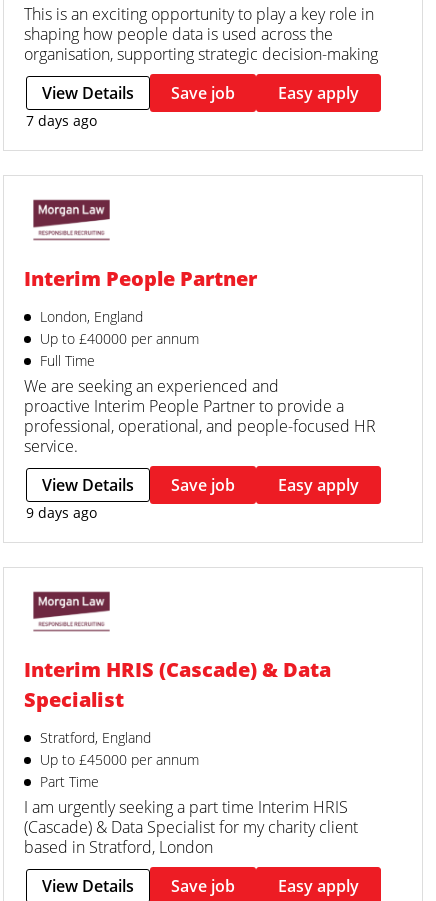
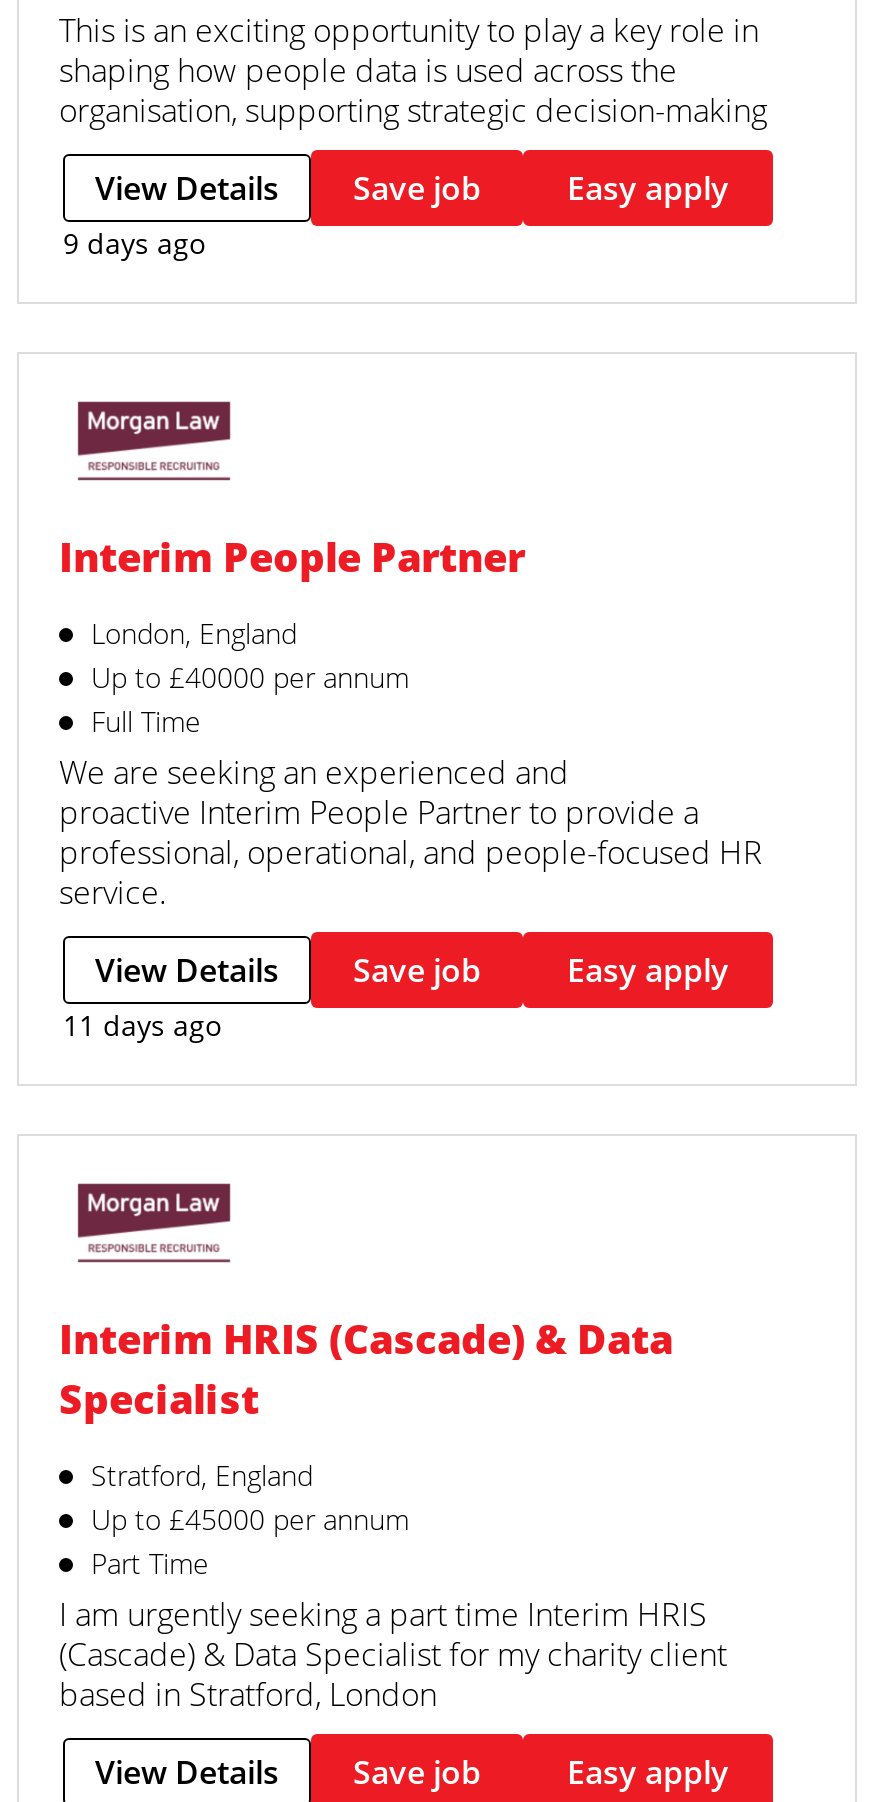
[26,111,97,130] 7 days ago -> [63,223,205,261] 9 days ago
[26,502,97,521] 9 days ago -> [63,1005,221,1043] 11 days ago

